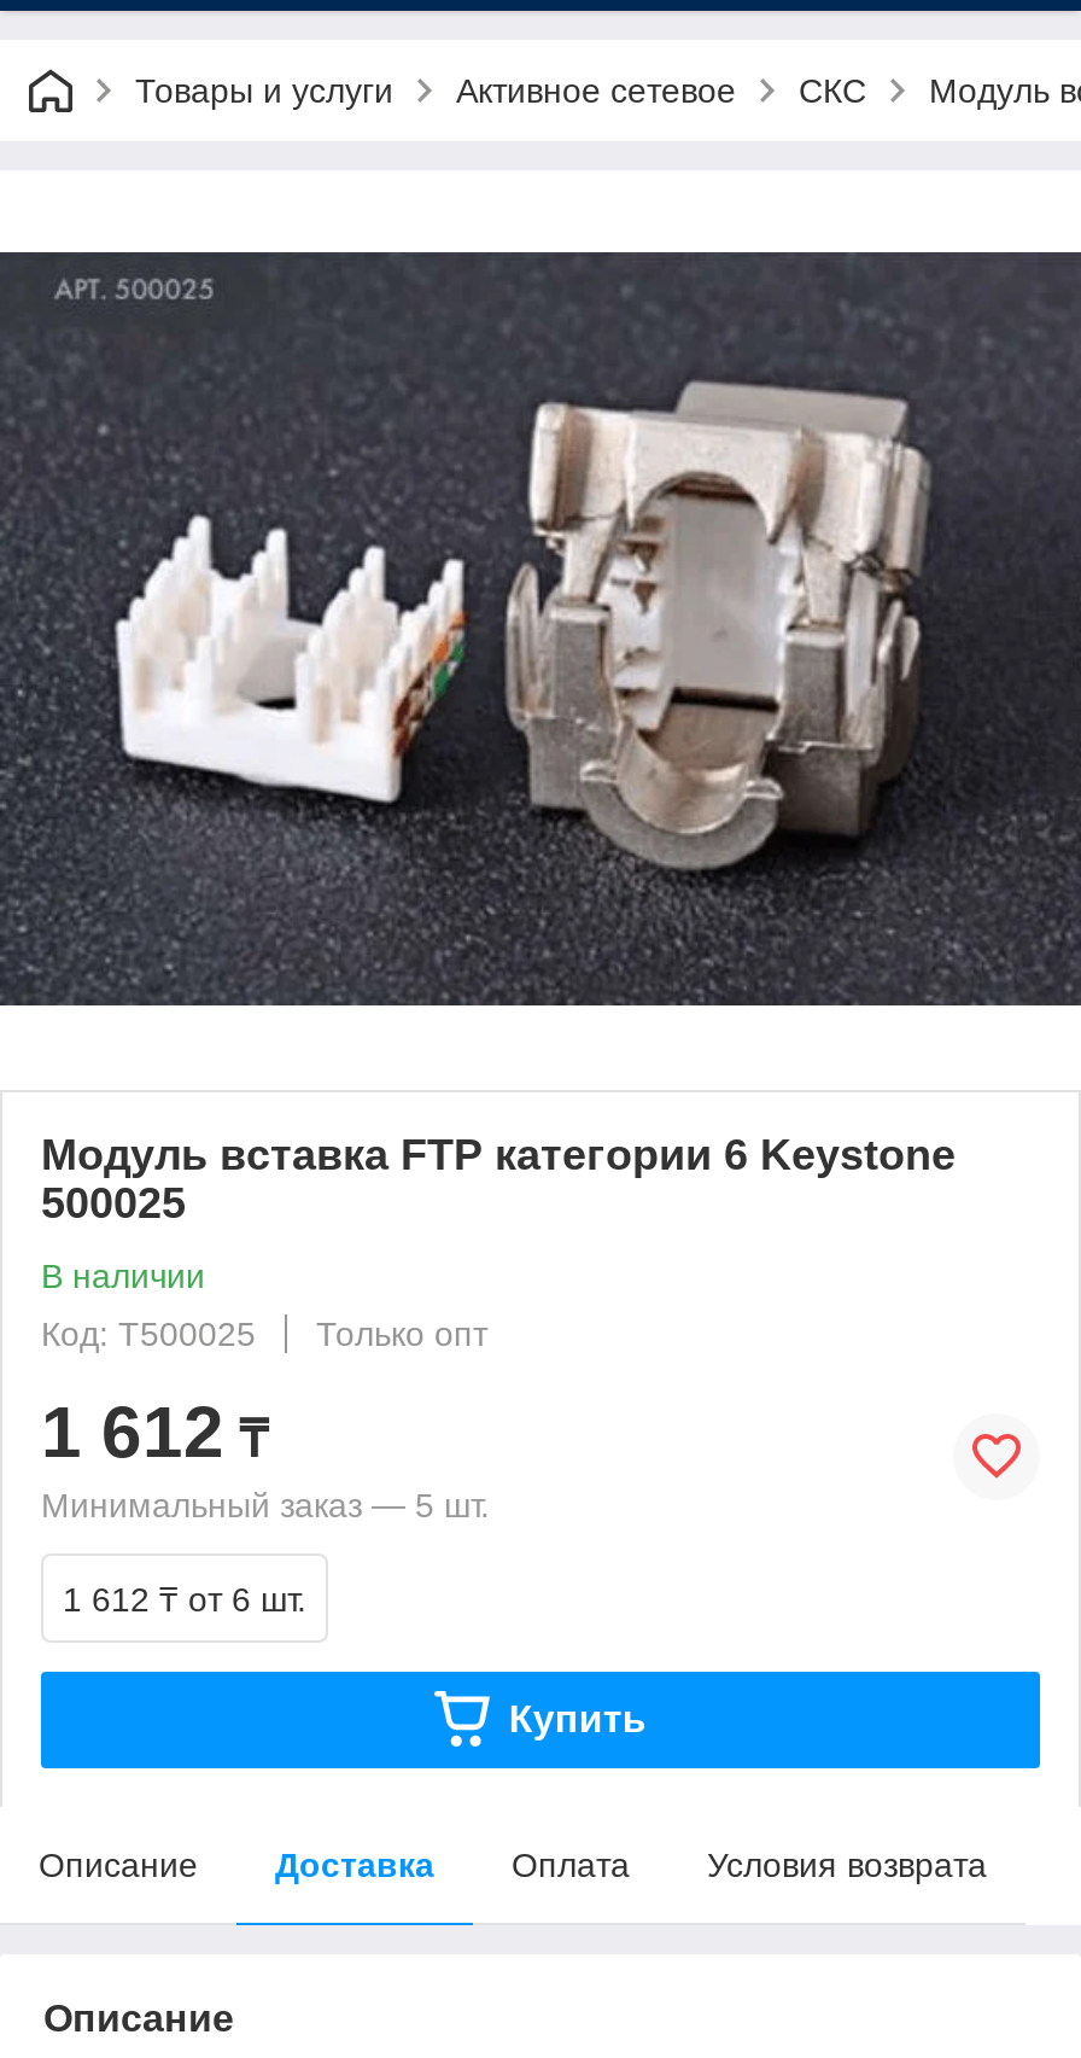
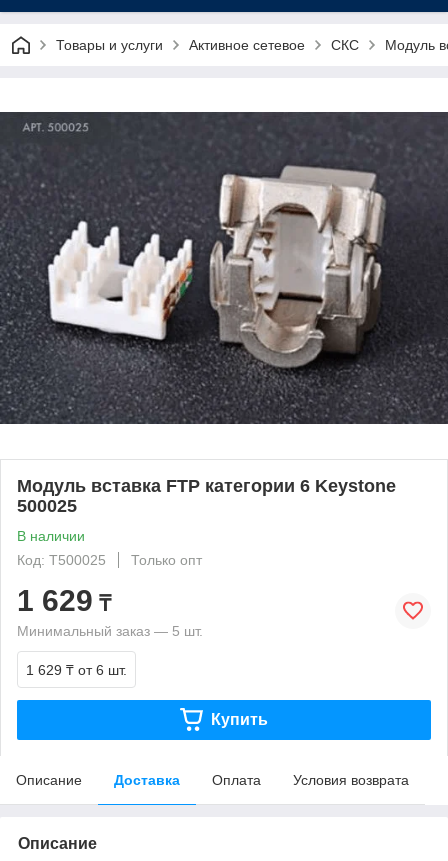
[41,1391,268,1471] 1 612 ₸ -> [17,584,111,617] 1 629 ₸
[63,1580,306,1618] 1 612 ₸ от 6 шт. -> [26,662,127,678] 1 629 ₸ от 6 шт.

